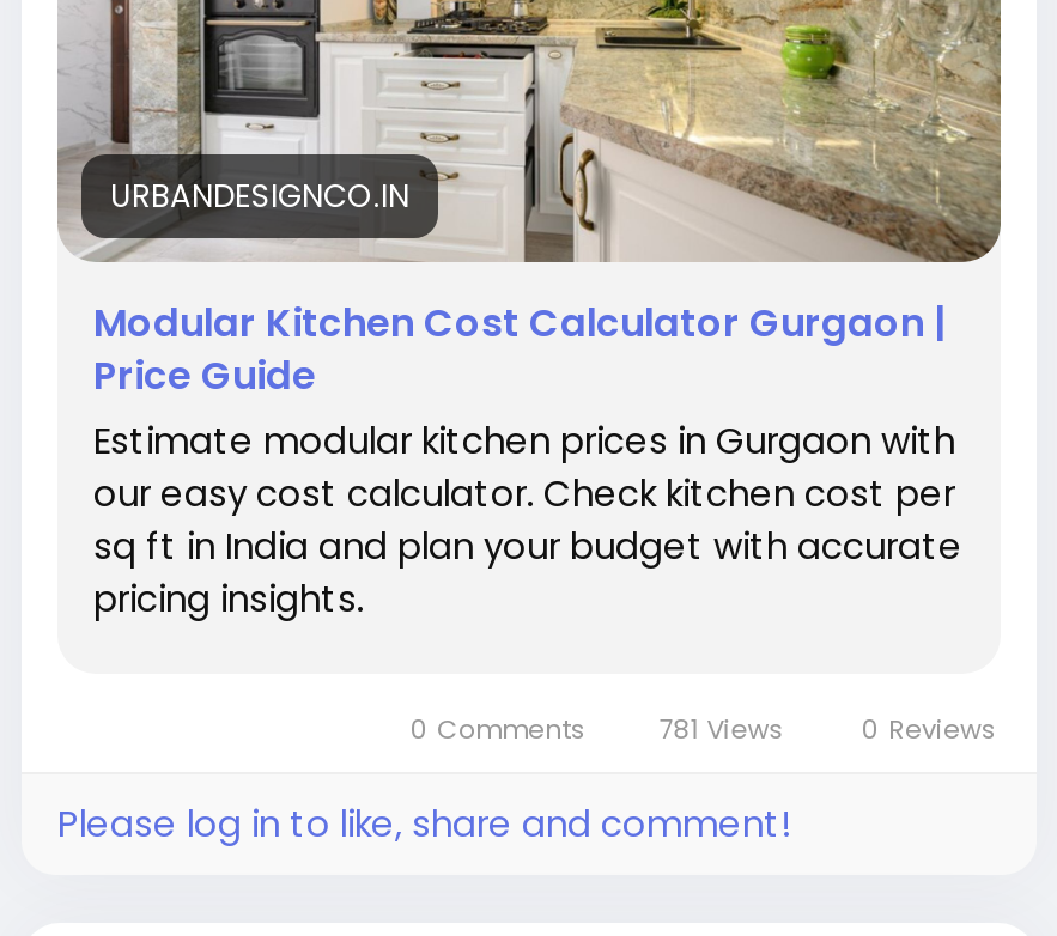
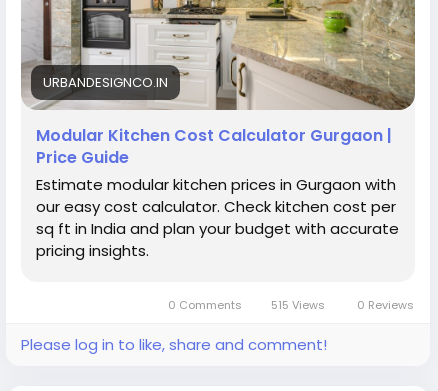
[403,711,998,749] 0 Comments 781 Views 0 Reviews -> [164,297,414,313] 0 Comments 515 Views 0 Reviews

